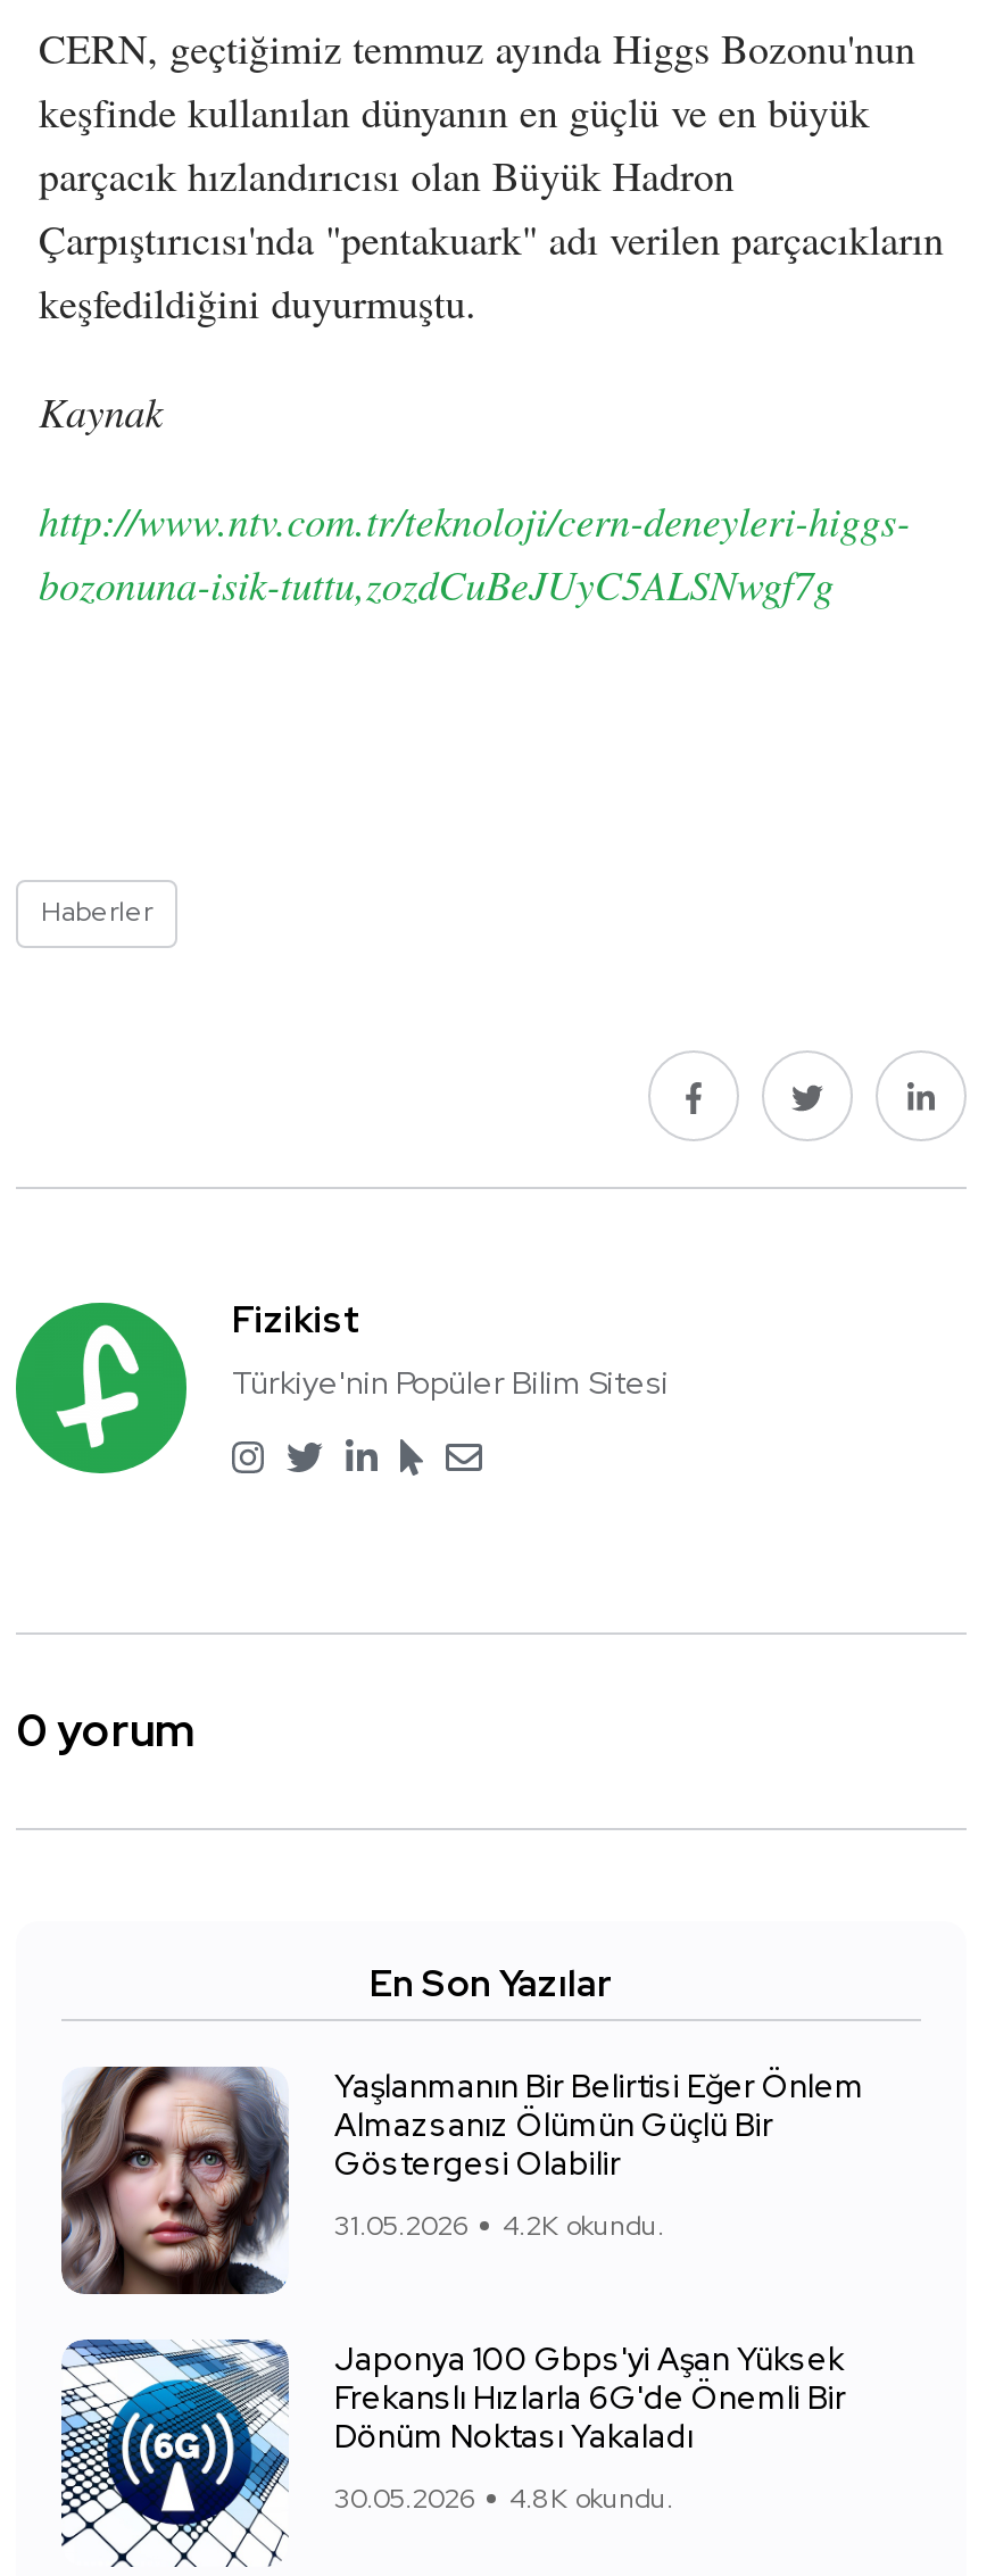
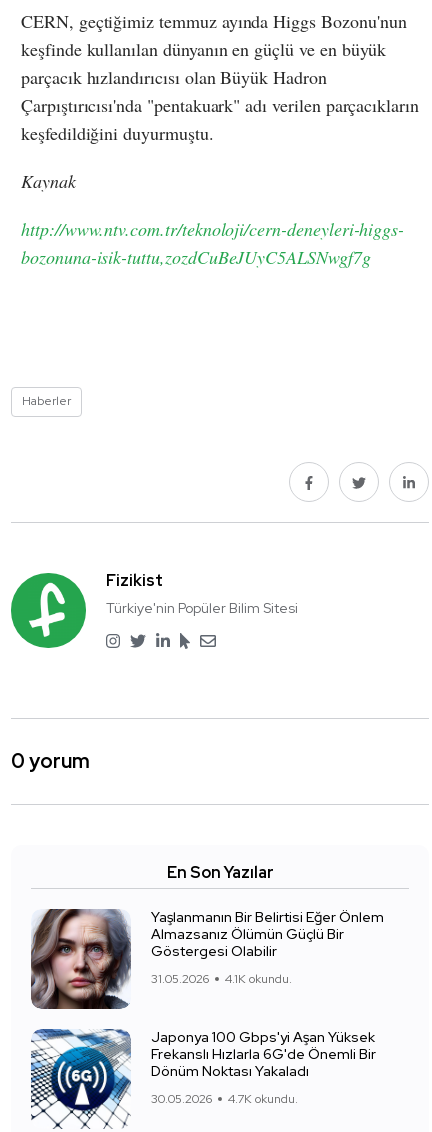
[334,2208,664,2244] 31.05.2026 4.2K okundu. -> [151,971,292,987] 31.05.2026 4.1K okundu.
[334,2481,673,2517] 30.05.2026 4.8K okundu. -> [151,1091,298,1107] 30.05.2026 4.7K okundu.

